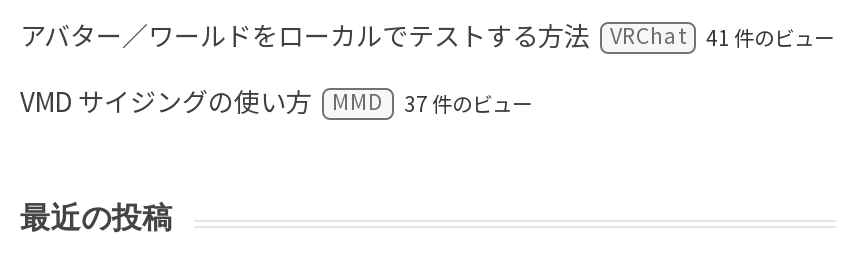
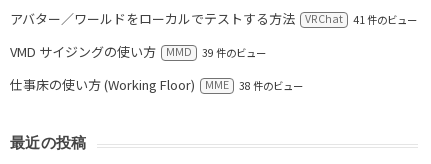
[404,89,532,119] 37 件のビュー -> [10,45,303,94] 39 件のビュー | 仕事床の使い方 (Working Floor) MME | 38 件のビュー

